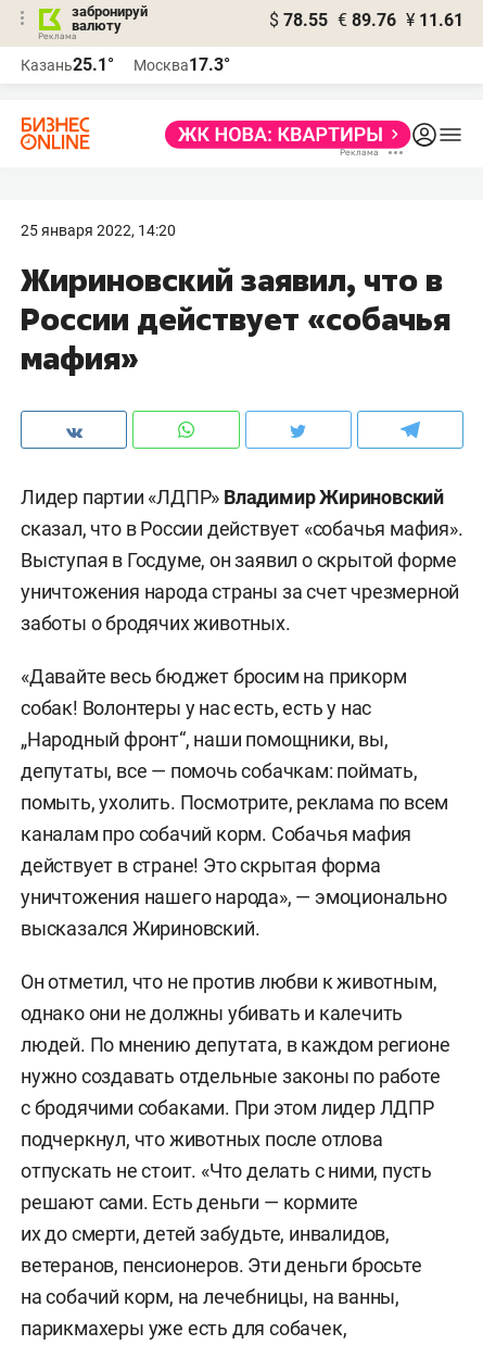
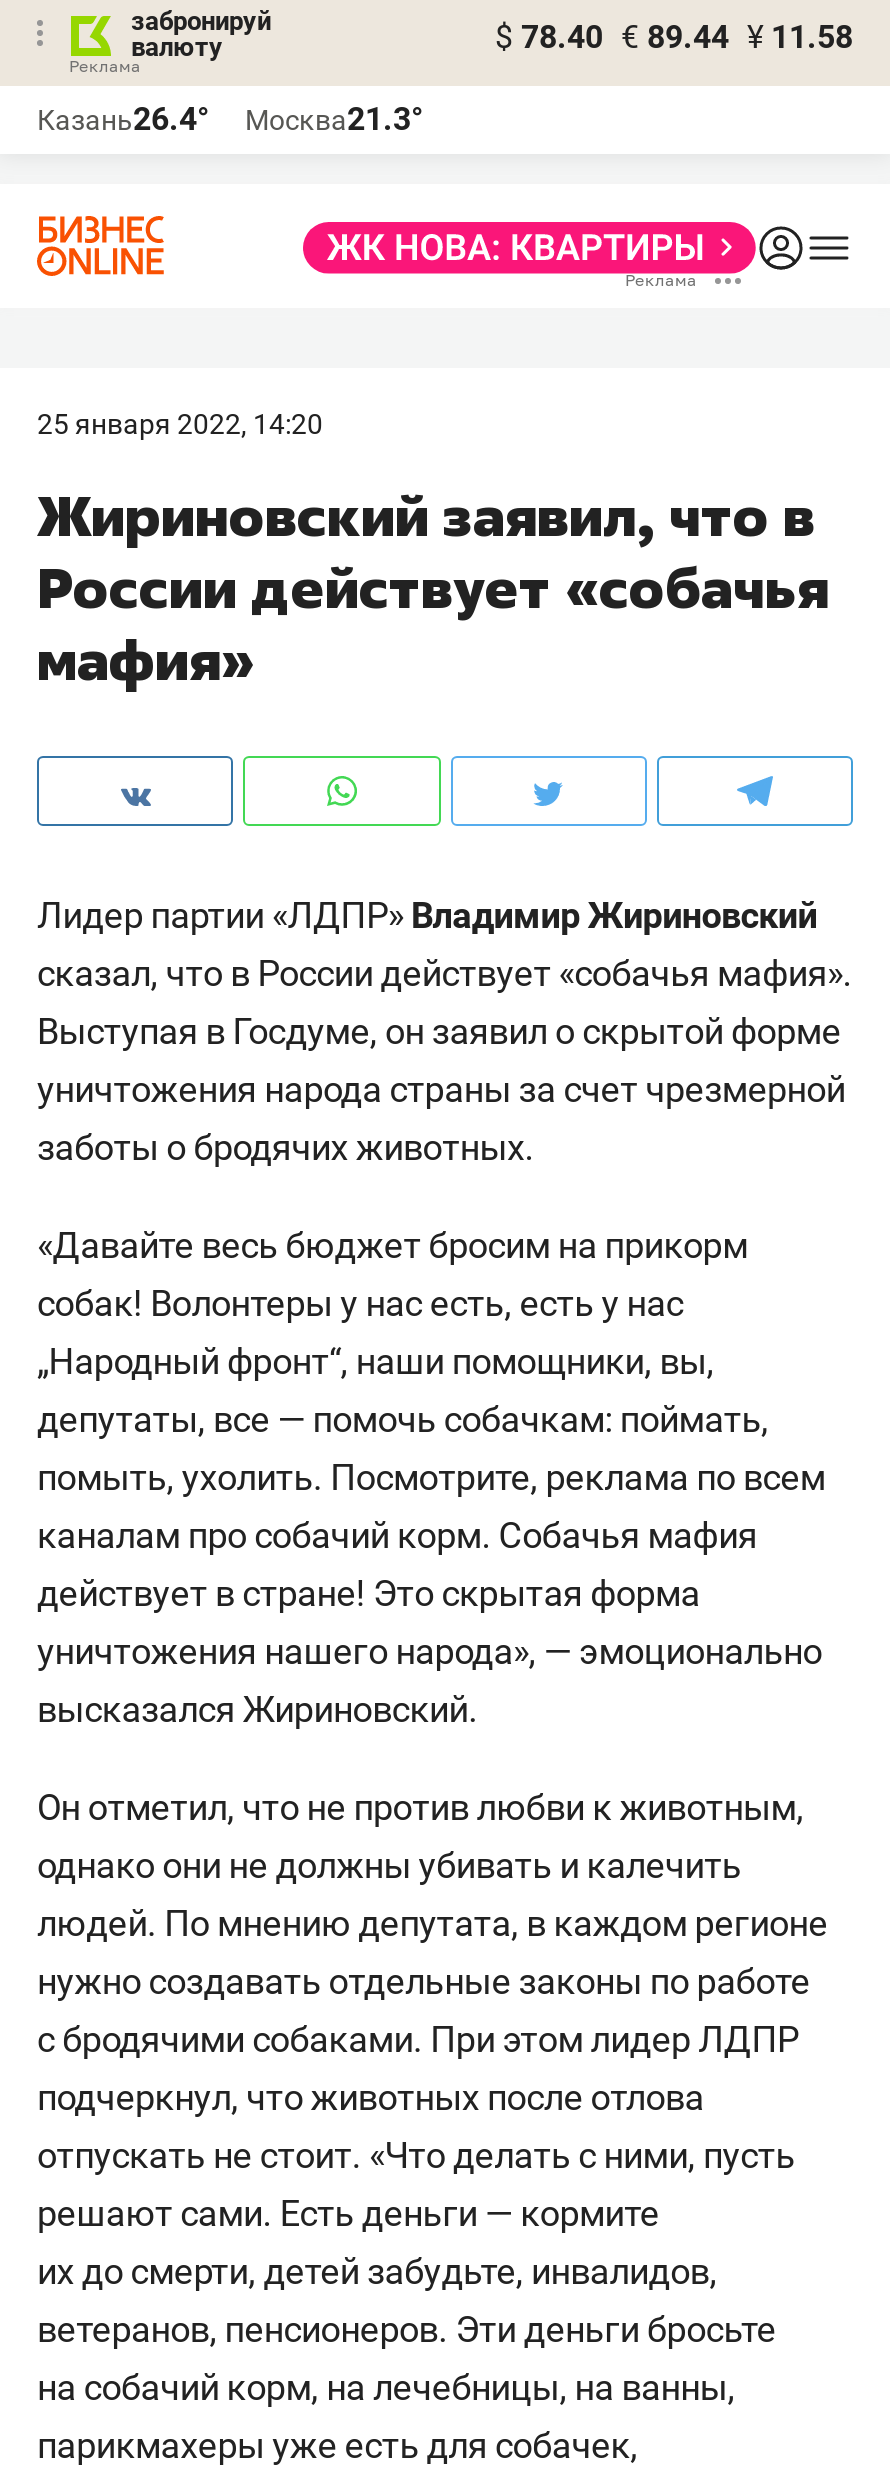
[269,10,463,30] $ 78.55 € 89.76 ¥ 11.61 -> [495,18,853,56] $ 78.40 € 89.44 ¥ 11.58
[21,54,114,75] Казань25.1° -> [37,100,209,138] Казань26.4°
[134,54,230,75] Москва17.3° -> [245,100,423,138] Москва21.3°

